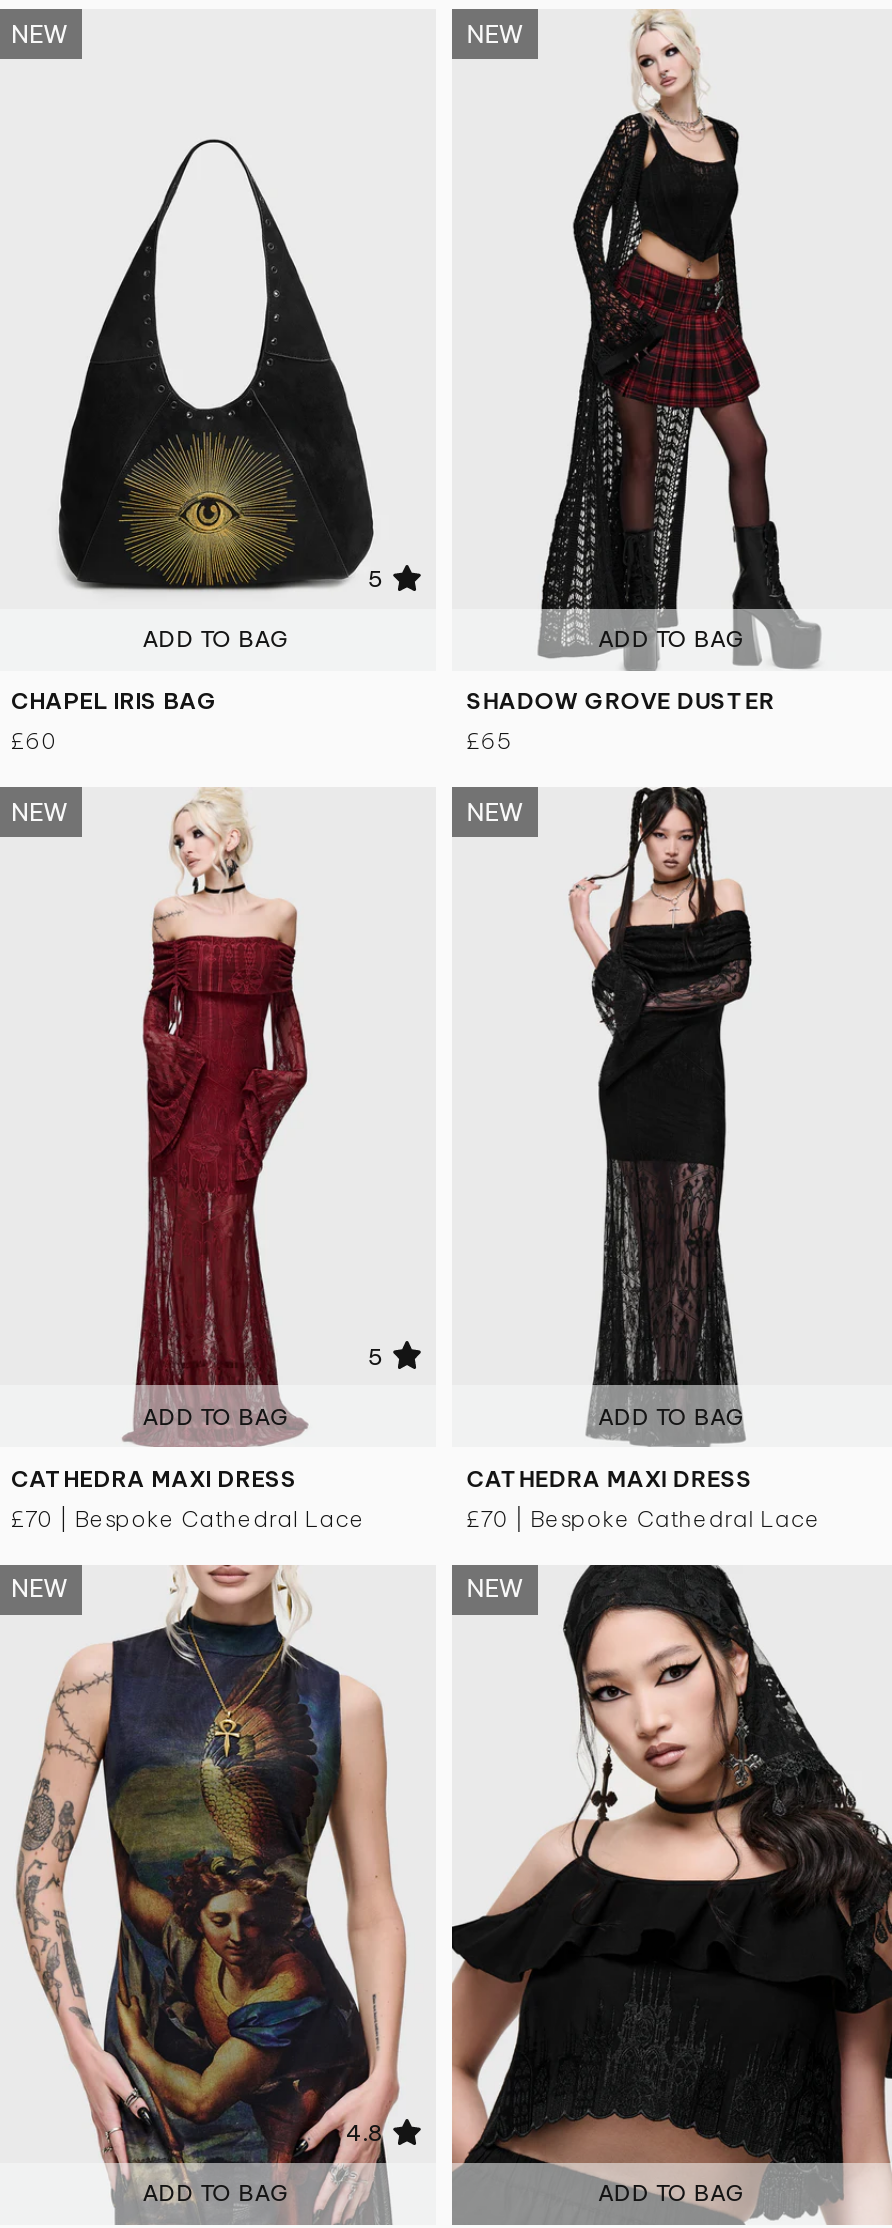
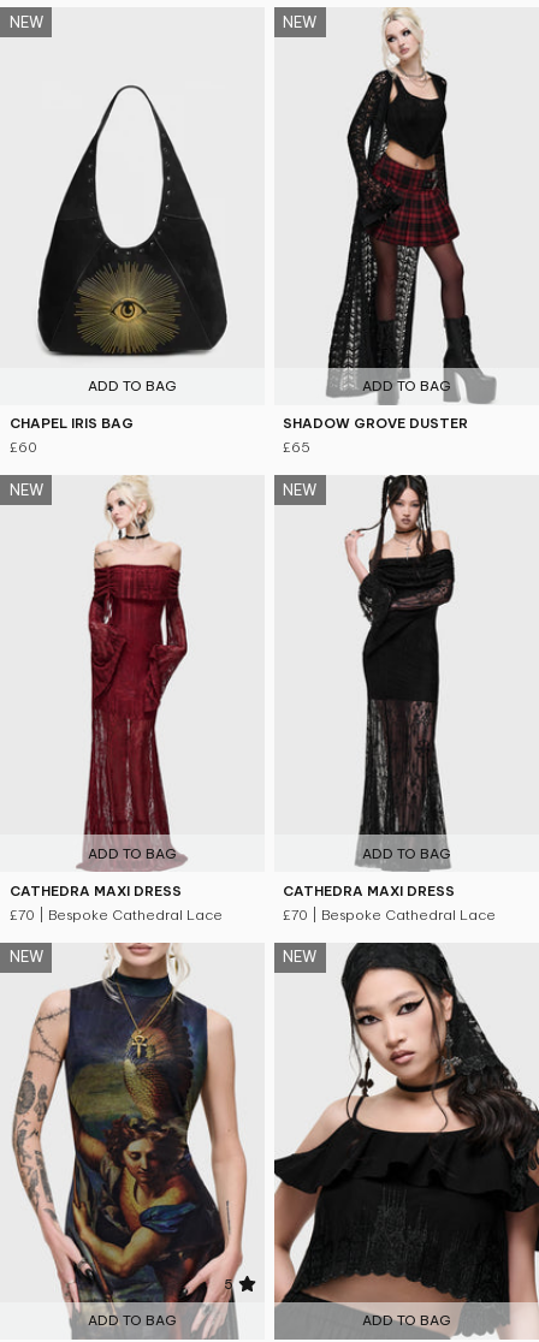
[368,565,384,593] 5 -> none
[368,1343,384,1371] 5 -> none
[346,2120,384,2148] 4.8 -> [224,1276,233,1293] 5

